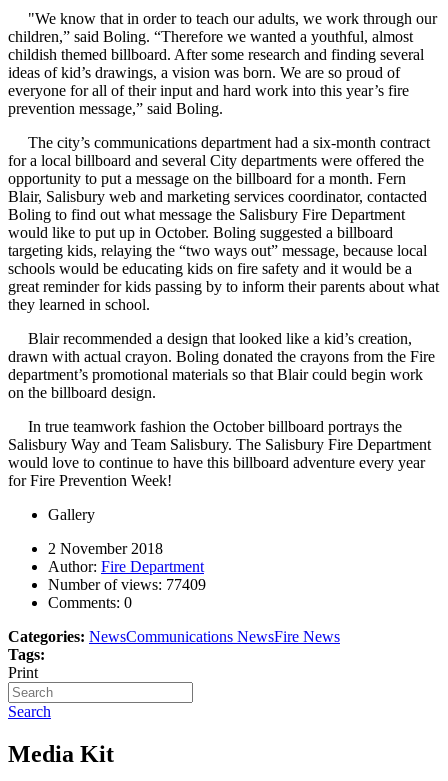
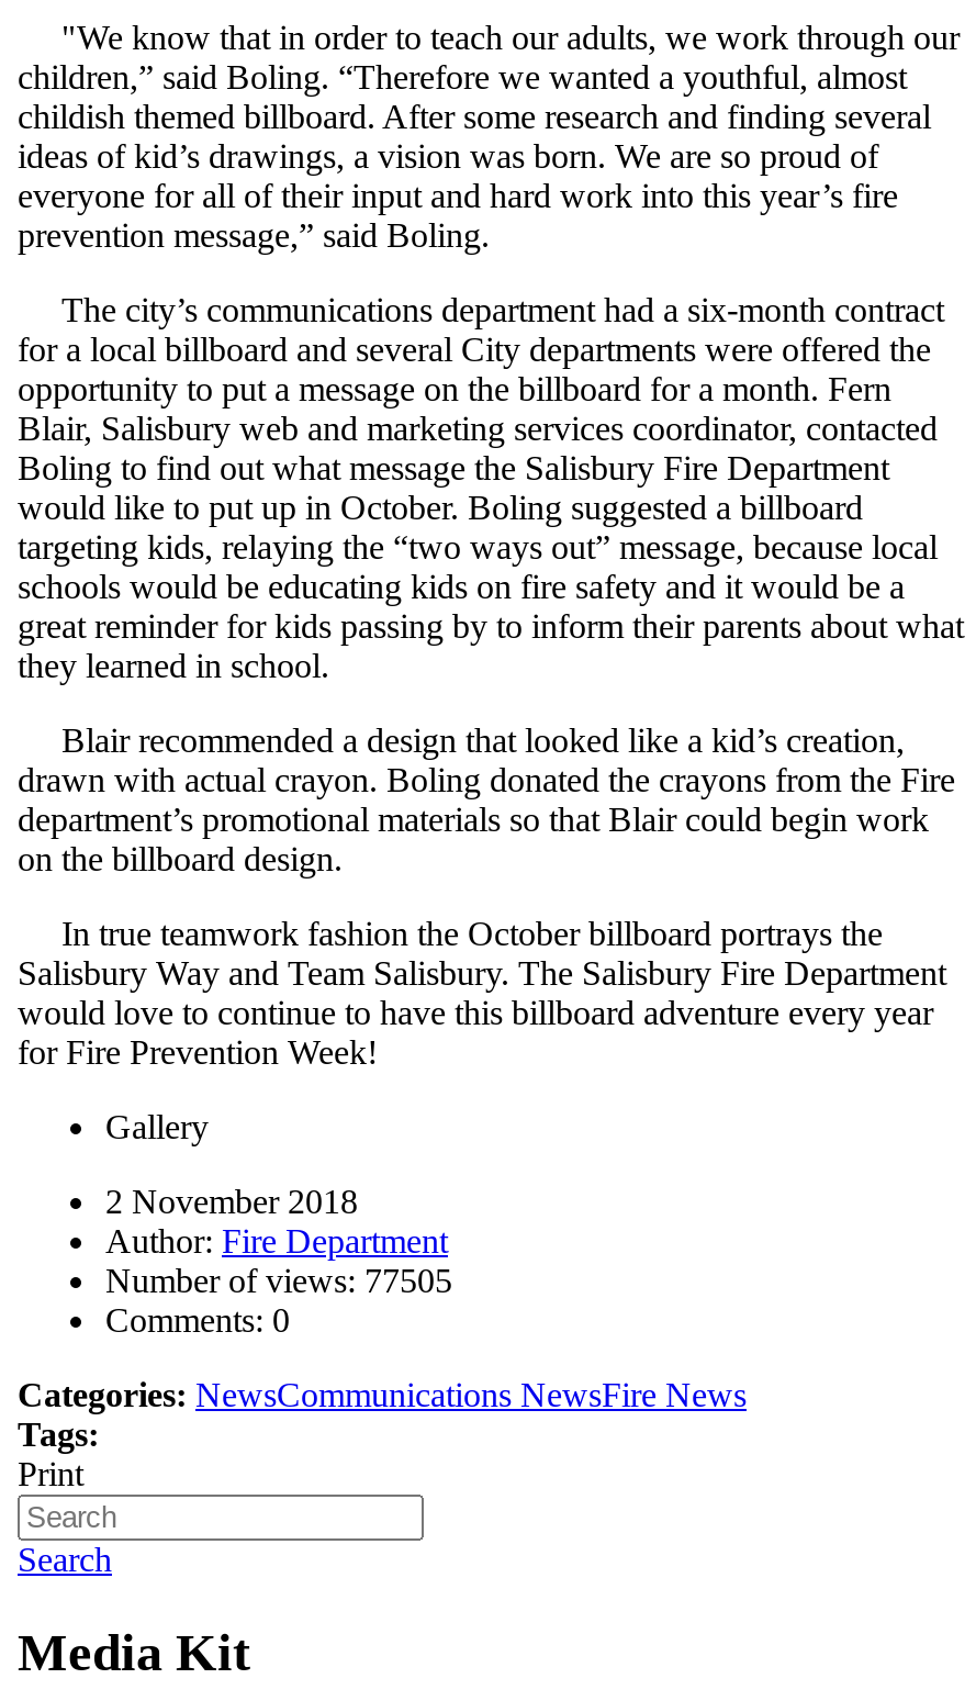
[48,576,206,593] Number of views: 77409 -> [105,1262,452,1300] Number of views: 77505

